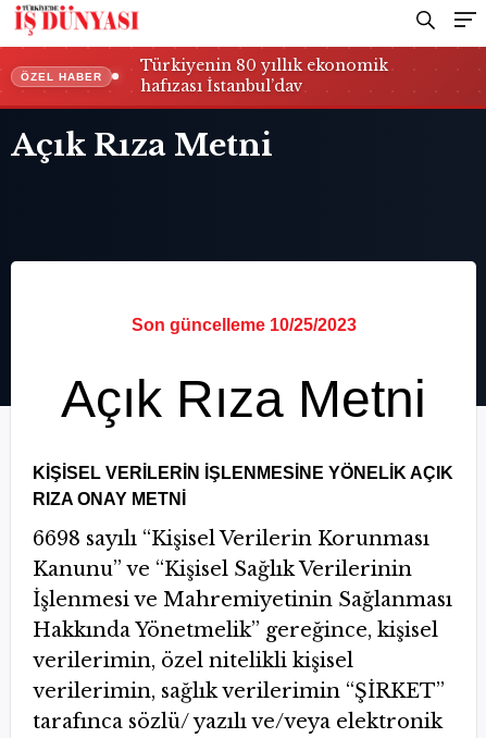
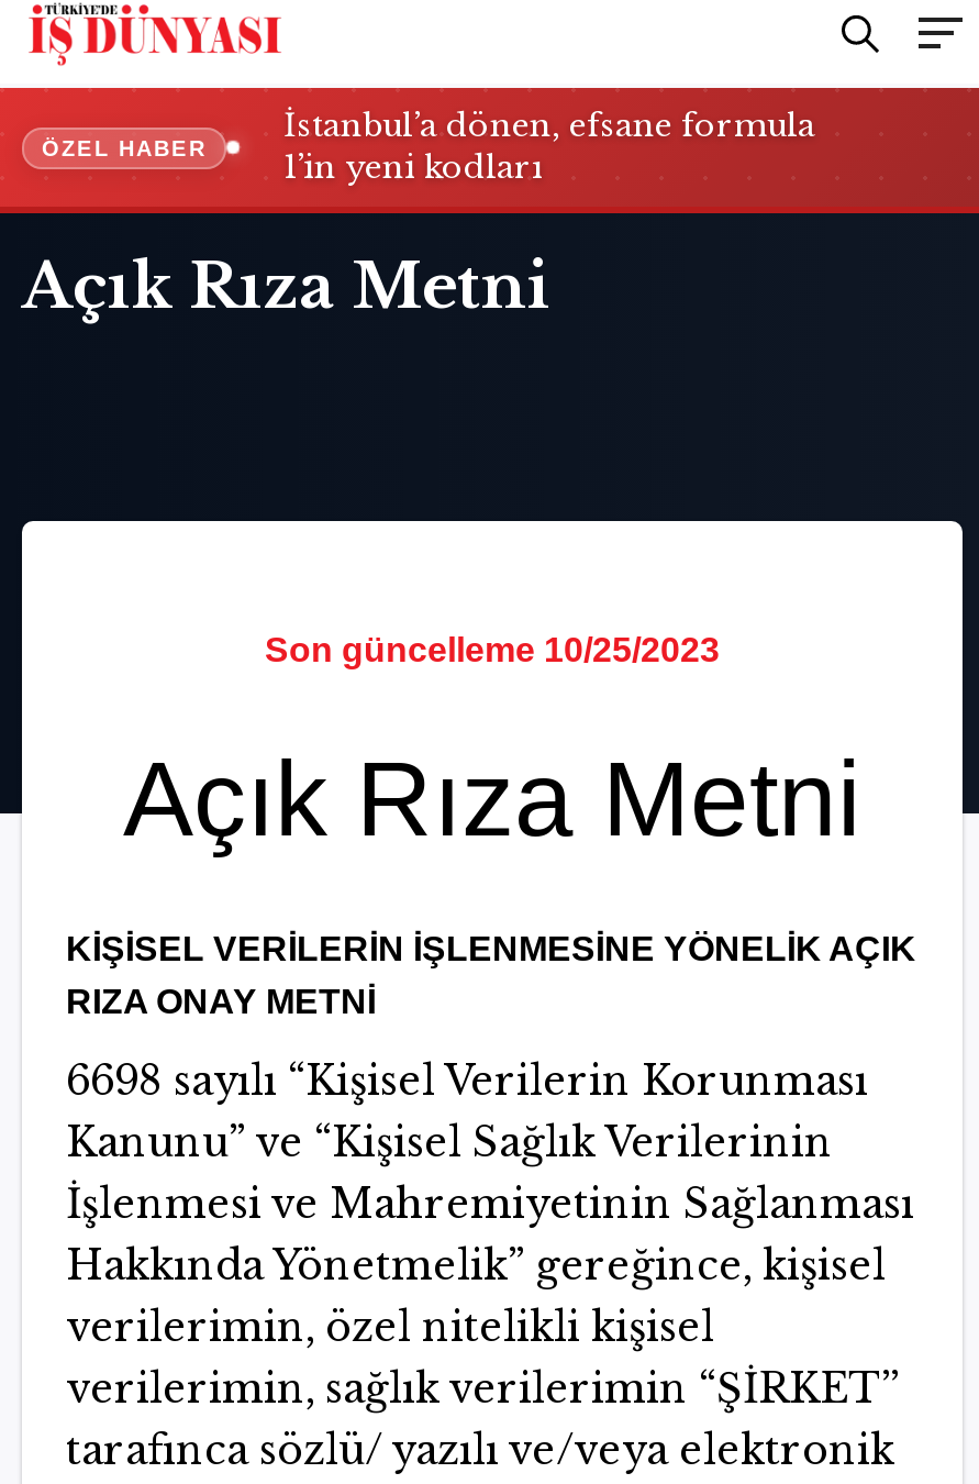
[140,56,388,96] Türkiyenin 80 yıllık ekonomik | hafızası İstanbul’dav -> [283,106,815,187] İstanbul’a dönen, efsane formula | 1’in yeni kodları

